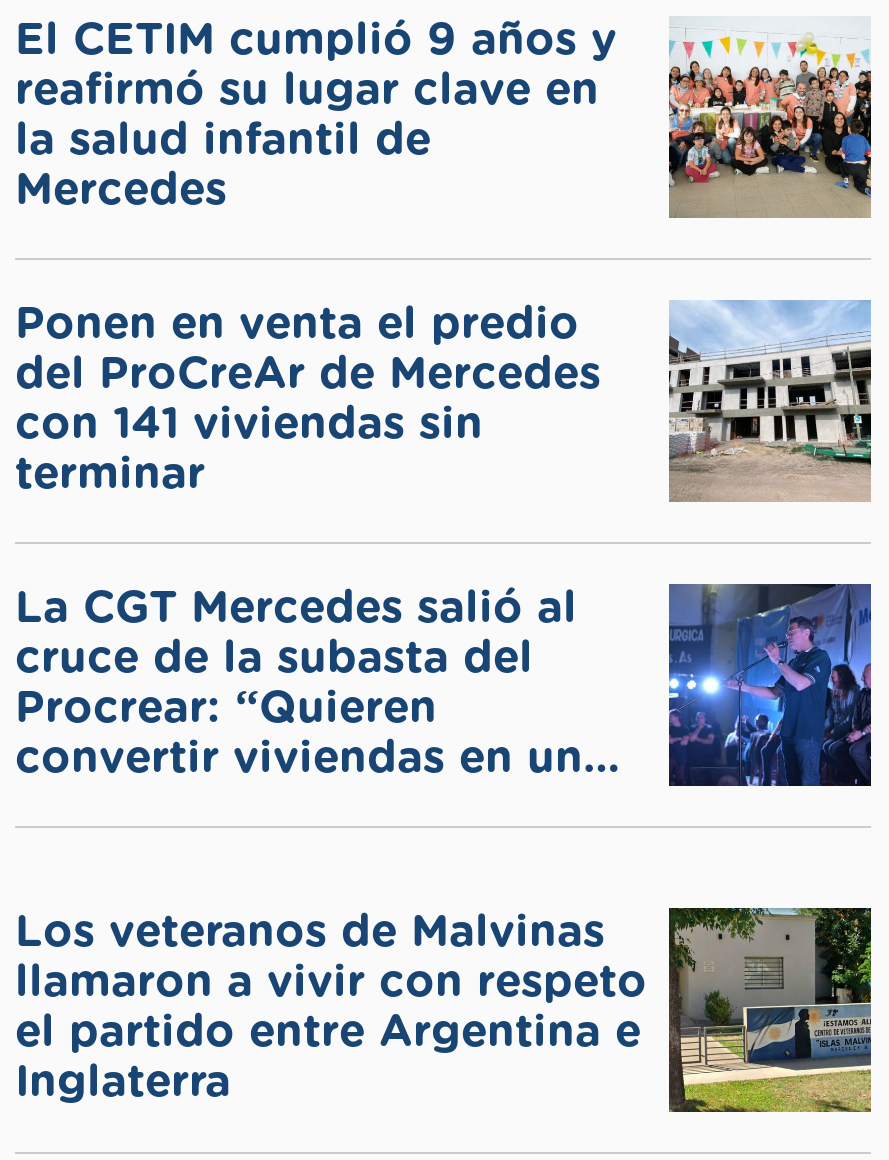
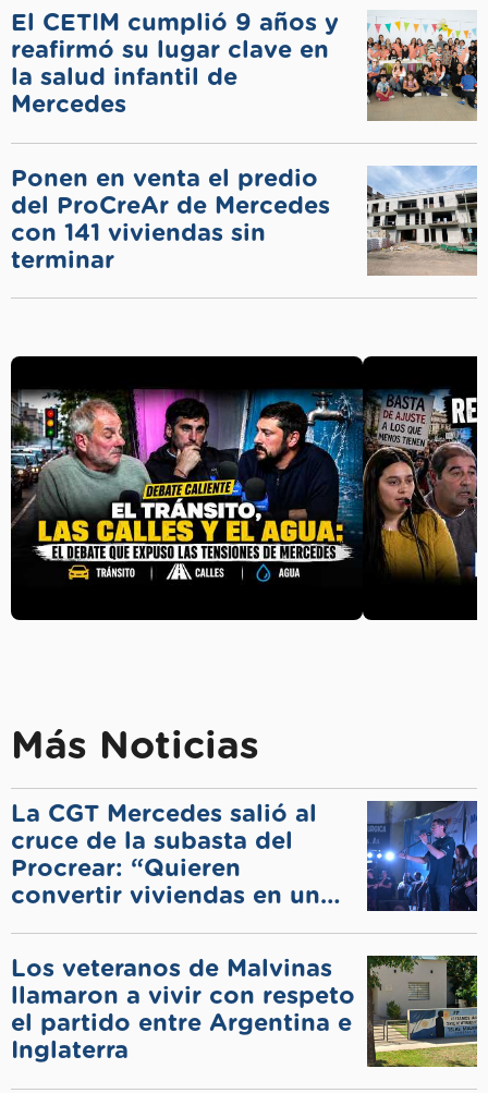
none -> [10,355,478,621] [image]
none -> [11,728,259,766] Más Noticias
moved [15,587,583,781] -> [11,802,320,908]: La CGT Mercedes salió al | cruce de la subasta del | Procrear: “Quieren | convertir viviendas en un

